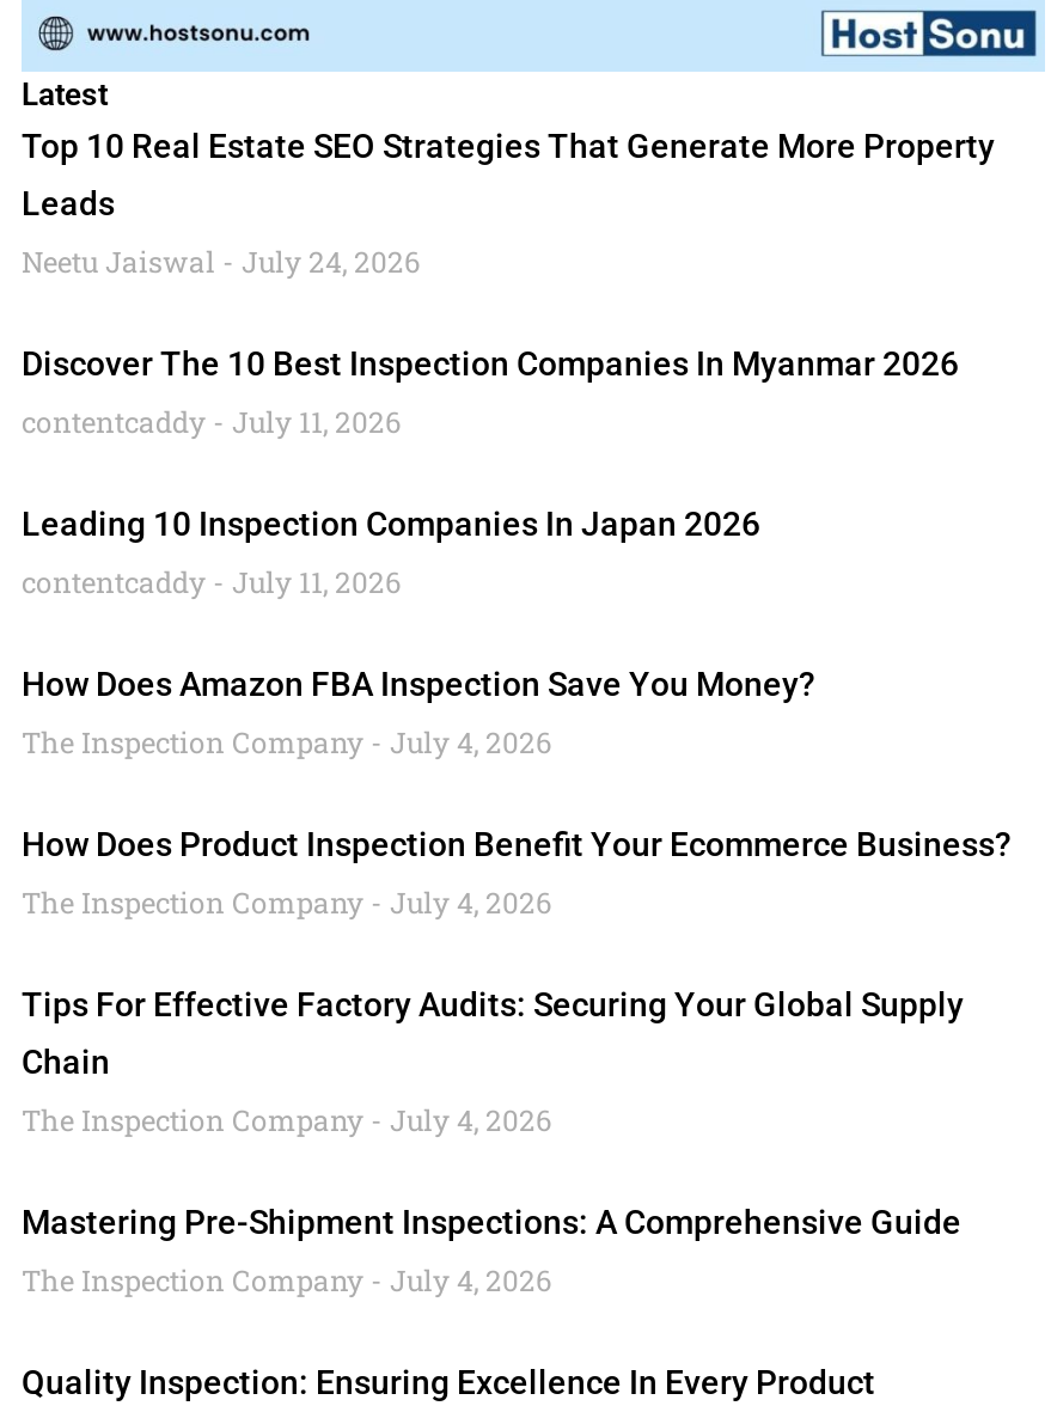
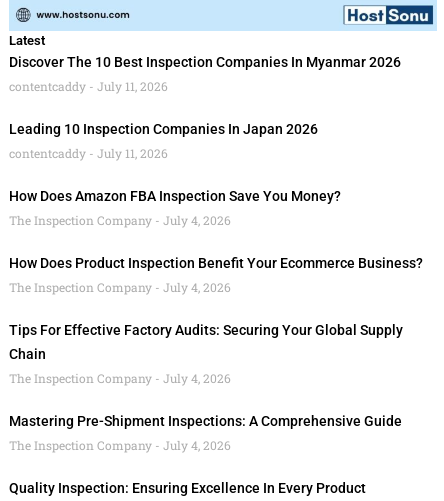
[22,126,995,279] Top 10 Real Estate SEO Strategies That Generate More Property | Leads | Neetu Jaiswal July 24, 2026 -> none

